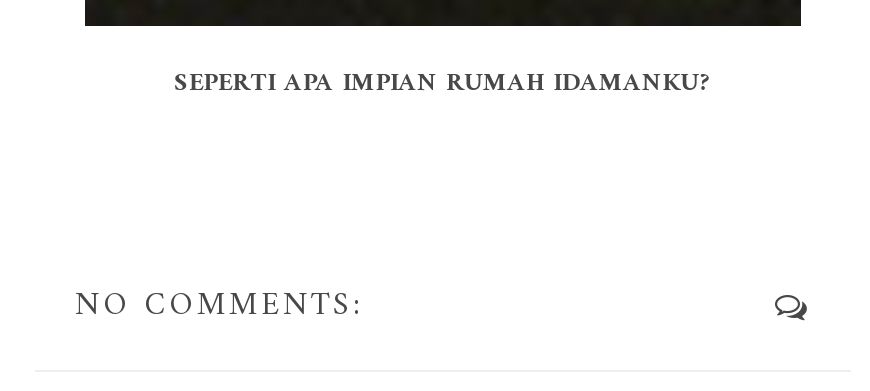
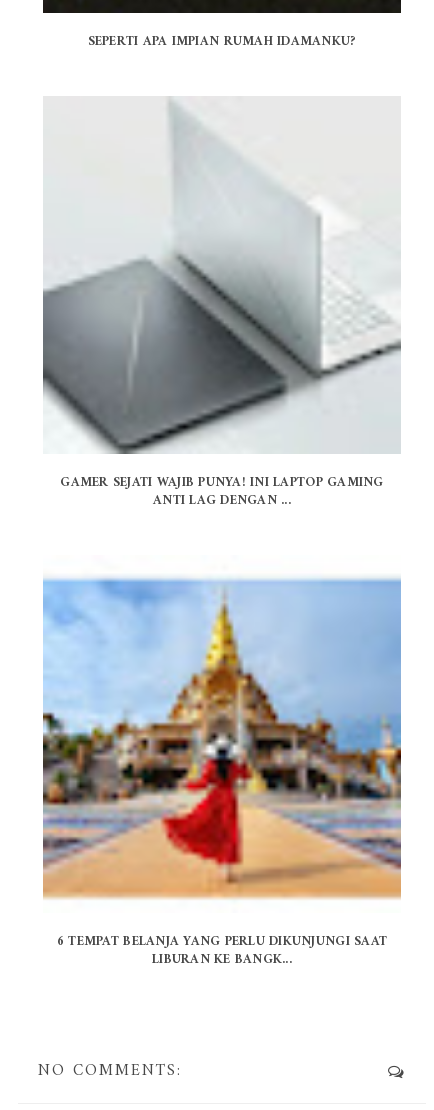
none -> [42,97,401,512] [image] | GAMER SEJATI WAJIB PUNYA! INI LAPTOP GAMING | ANTI LAG DENGAN ...
none -> [42,577,402,971] [image] | 6 TEMPAT BELANJA YANG PERLU DIKUNJUNGI SAAT | LIBURAN KE BANGK...

